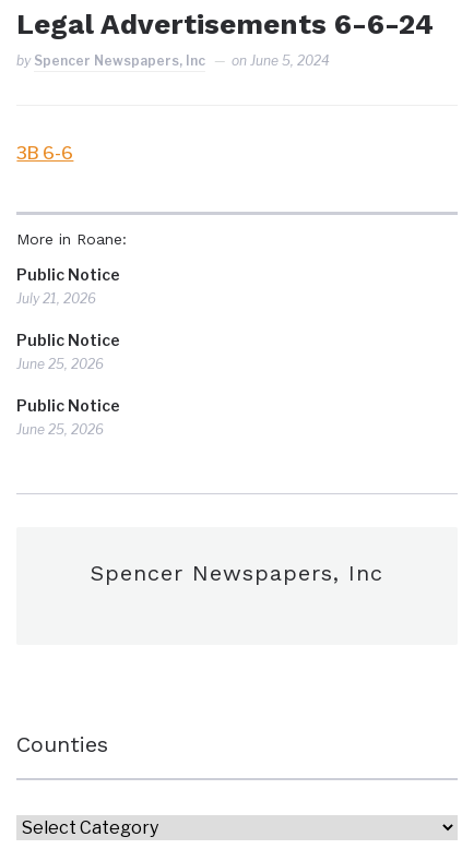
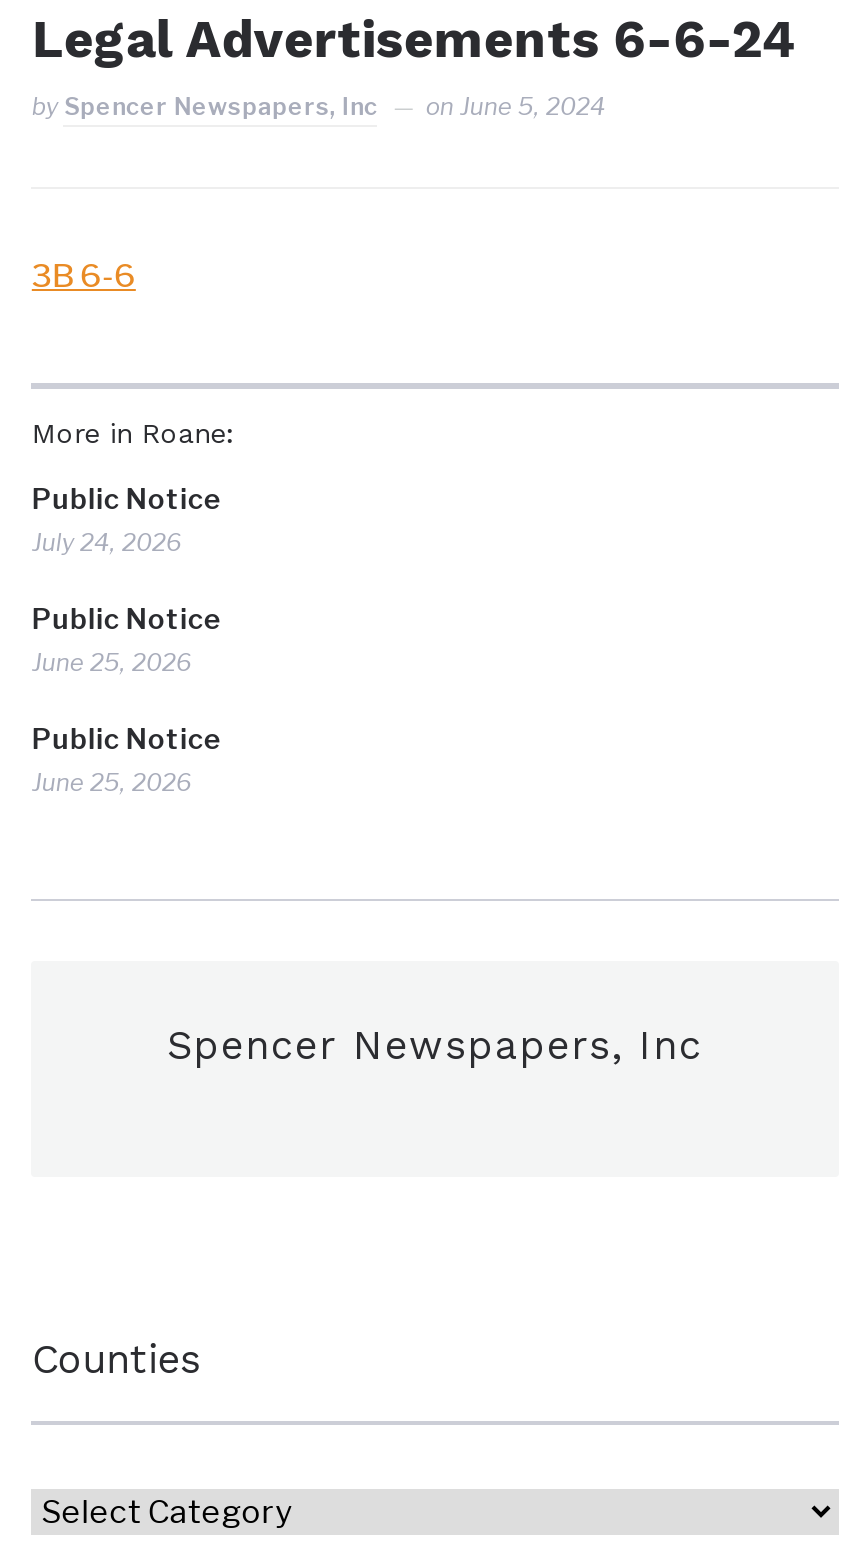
[17,291,97,307] July 21, 2026 -> [32,528,182,558] July 24, 2026

